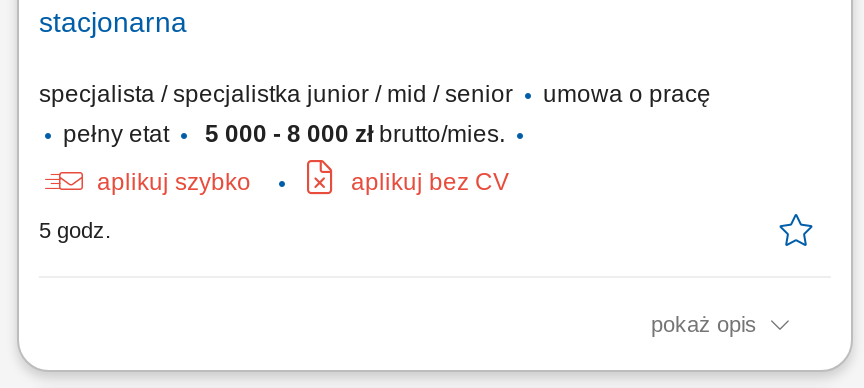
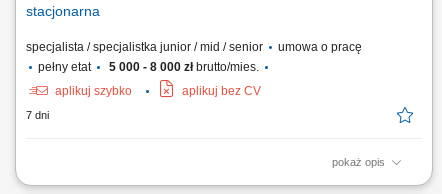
[39,218,111,242] 5 godz. -> [26,109,49,121] 7 dni

